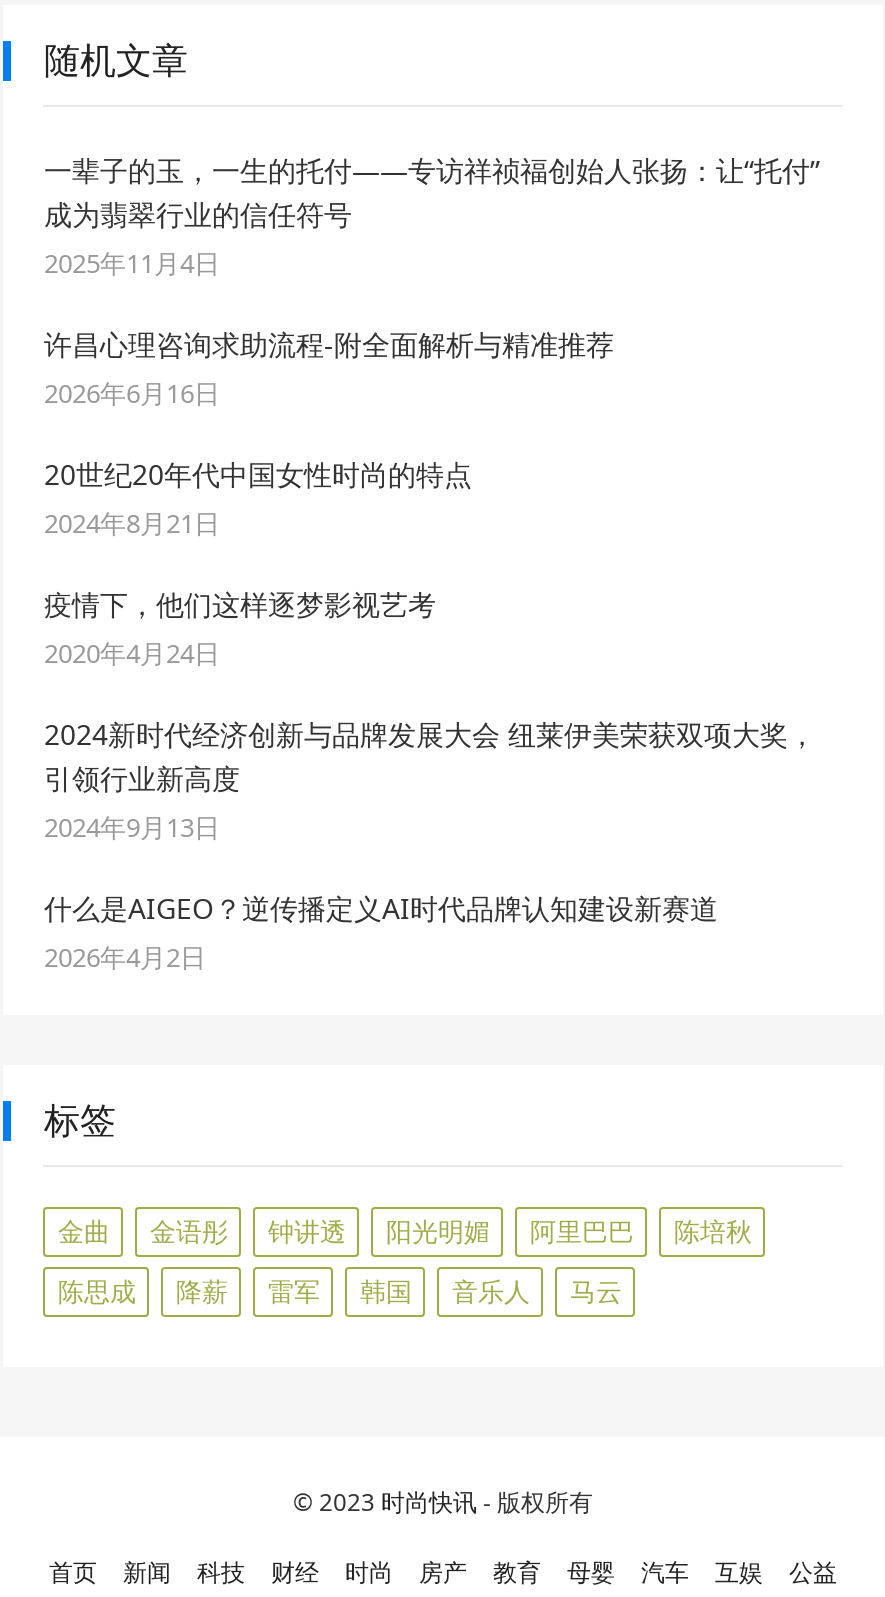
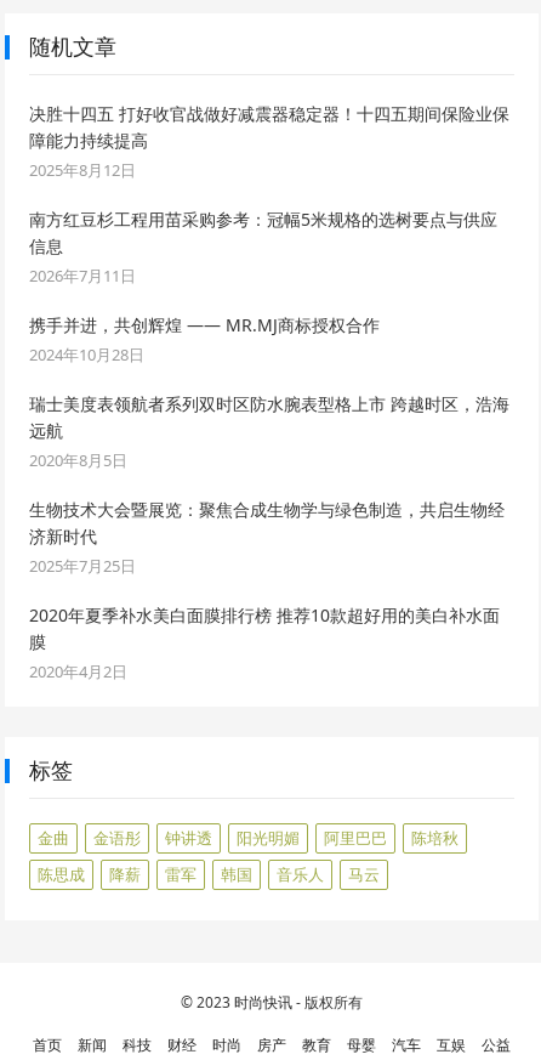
[44,152,820,282] 一辈子的玉，一生的托付——专访祥祯福创始人张扬：让“托付” | 成为翡翠行业的信任符号 | 2025年11月4日 -> [30,102,510,181] 决胜十四五 打好收官战做好减震器稳定器！十四五期间保险业保 | 障能力持续提高 | 2025年8月12日
[44,326,614,412] 许昌心理咨询求助流程-附全面解析与精准推荐 | 2026年6月16日 -> [30,208,498,287] 南方红豆杉工程用苗采购参考：冠幅5米规格的选树要点与供应 | 信息 | 2026年7月11日
[44,456,472,542] 20世纪20年代中国女性时尚的特点 | 2024年8月21日 -> [30,314,380,366] 携手并进，共创辉煌 —— MR.MJ商标授权合作 | 2024年10月28日
[44,586,436,672] 疫情下，他们这样逐梦影视艺考 | 2020年4月24日 -> [30,393,510,471] 瑞士美度表领航者系列双时区防水腕表型格上市 跨越时区，浩海 | 远航 | 2020年8月5日
[44,716,816,846] 2024新时代经济创新与品牌发展大会 纽莱伊美荣获双项大奖， | 引领行业新高度 | 2024年9月13日 -> [30,498,505,577] 生物技术大会暨展览：聚焦合成生物学与绿色制造，共启生物经 | 济新时代 | 2025年7月25日
[44,890,718,976] 什么是AIGEO？逆传播定义AI时代品牌认知建设新赛道 | 2026年4月2日 -> [30,604,500,683] 2020年夏季补水美白面膜排行榜 推荐10款超好用的美白补水面 | 膜 | 2020年4月2日

